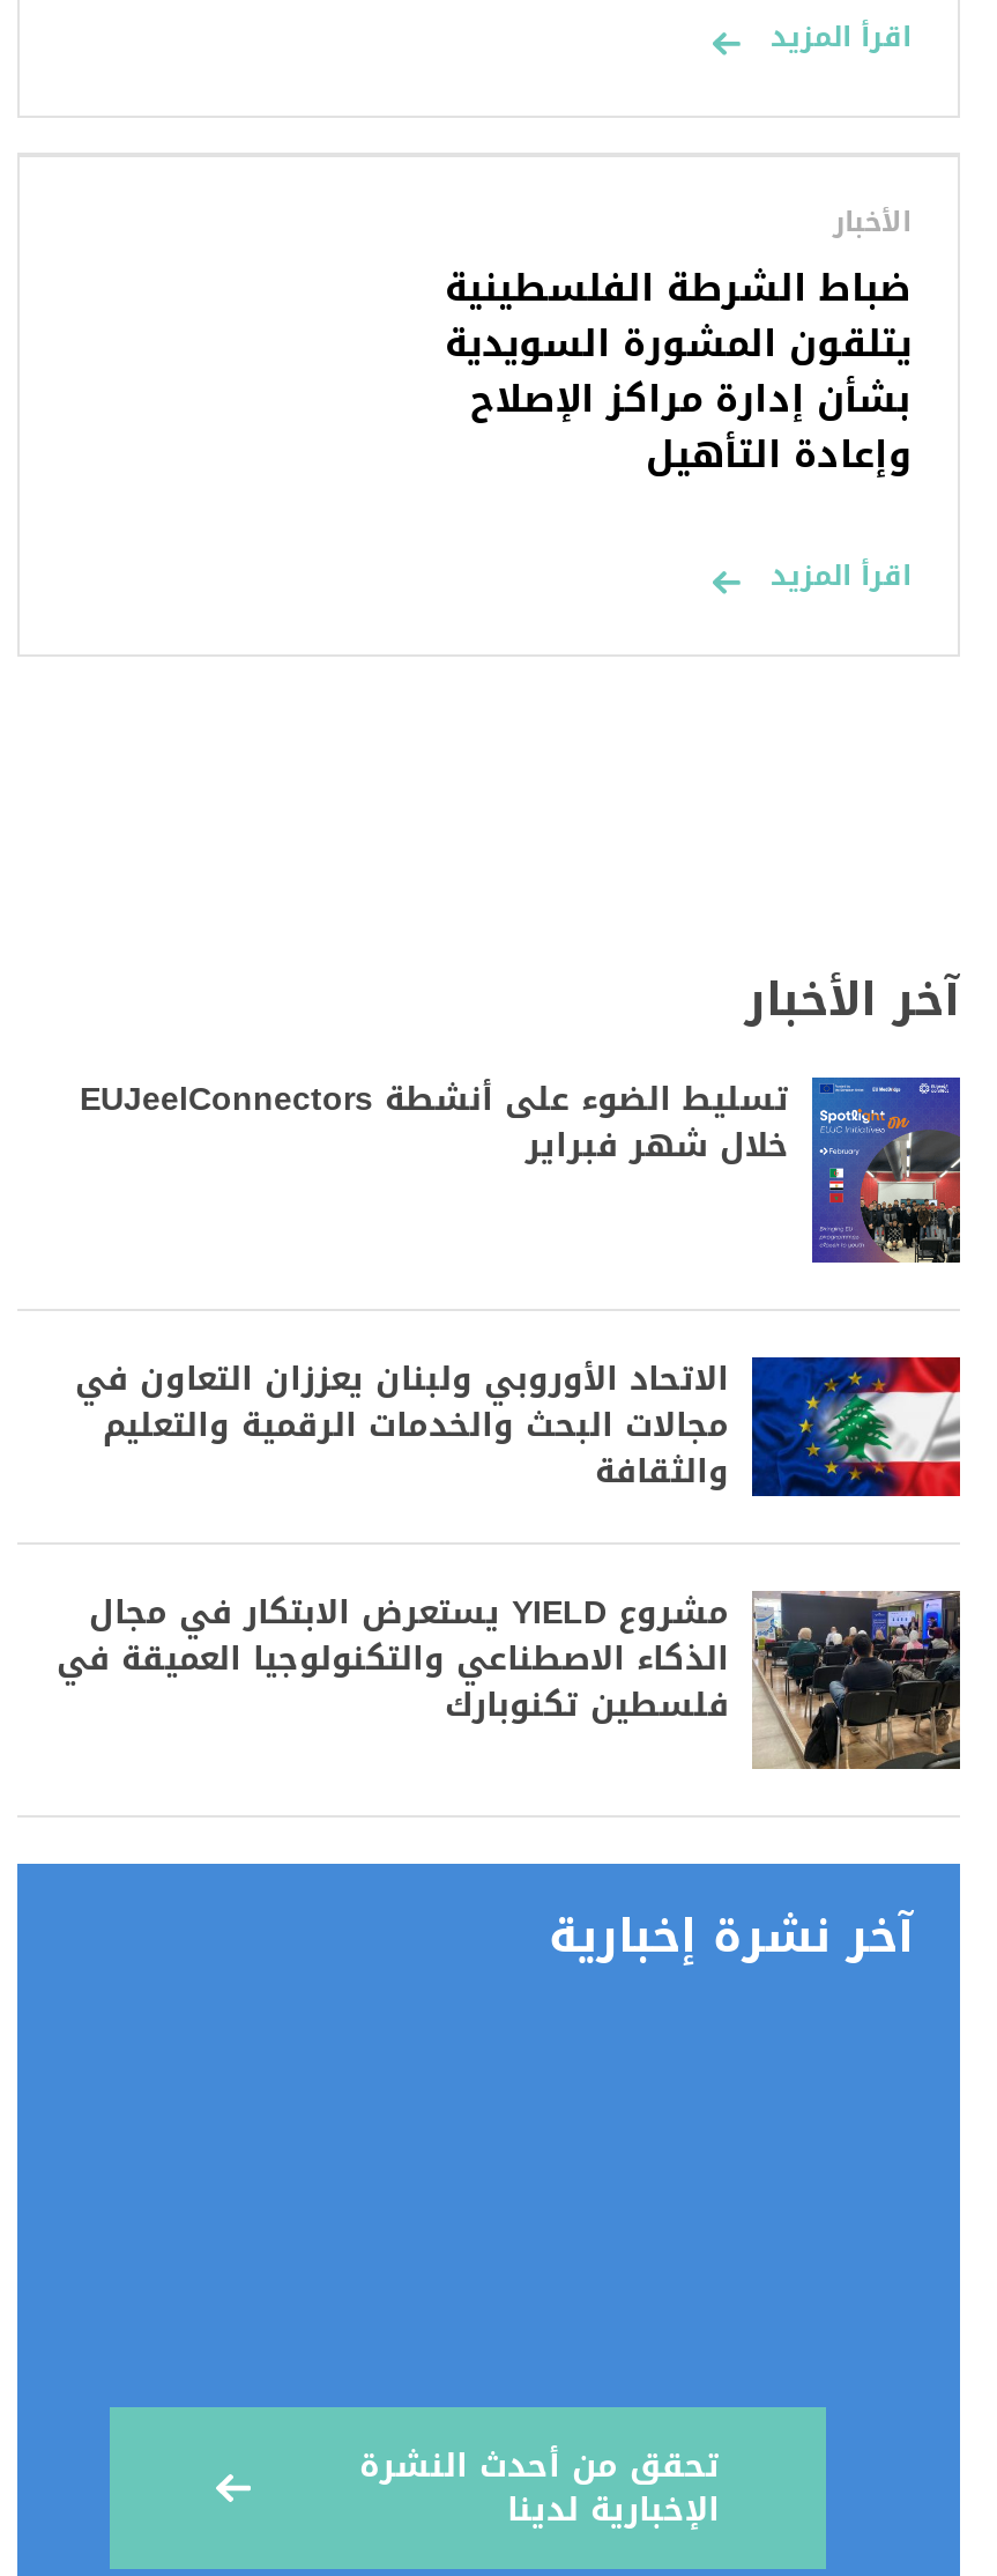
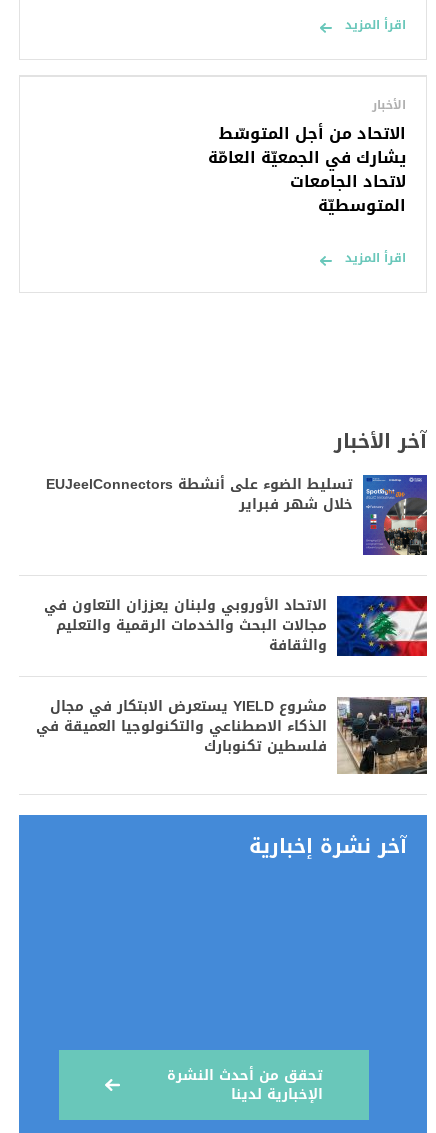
[445,252,912,490] ضباط الشرطة الفلسطينية | يتلقون المشورة السويدية | بشأن إدارة مراكز الإصلاح | وإعادة التأهيل -> [208,118,406,221] الاتحاد من أجل المتوسّط | يشارك في الجمعيّة العامّة | لاتحاد الجامعات | المتوسطيّة

